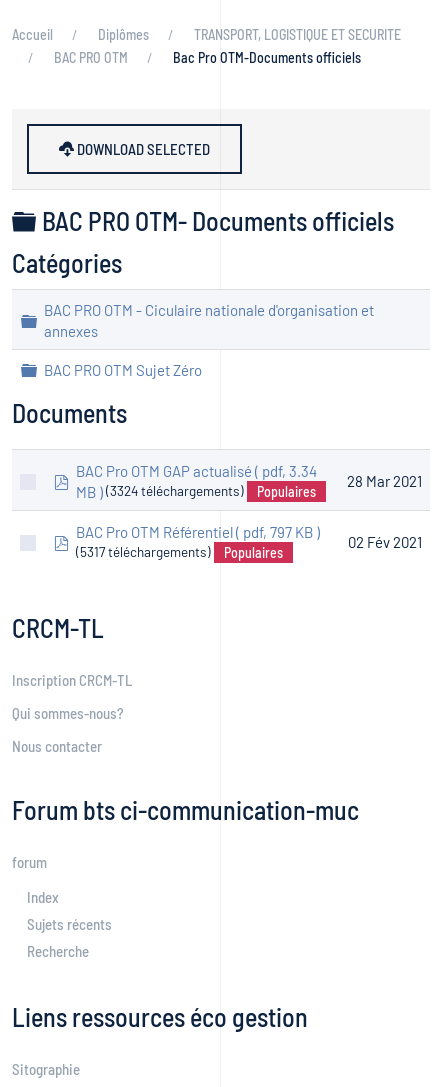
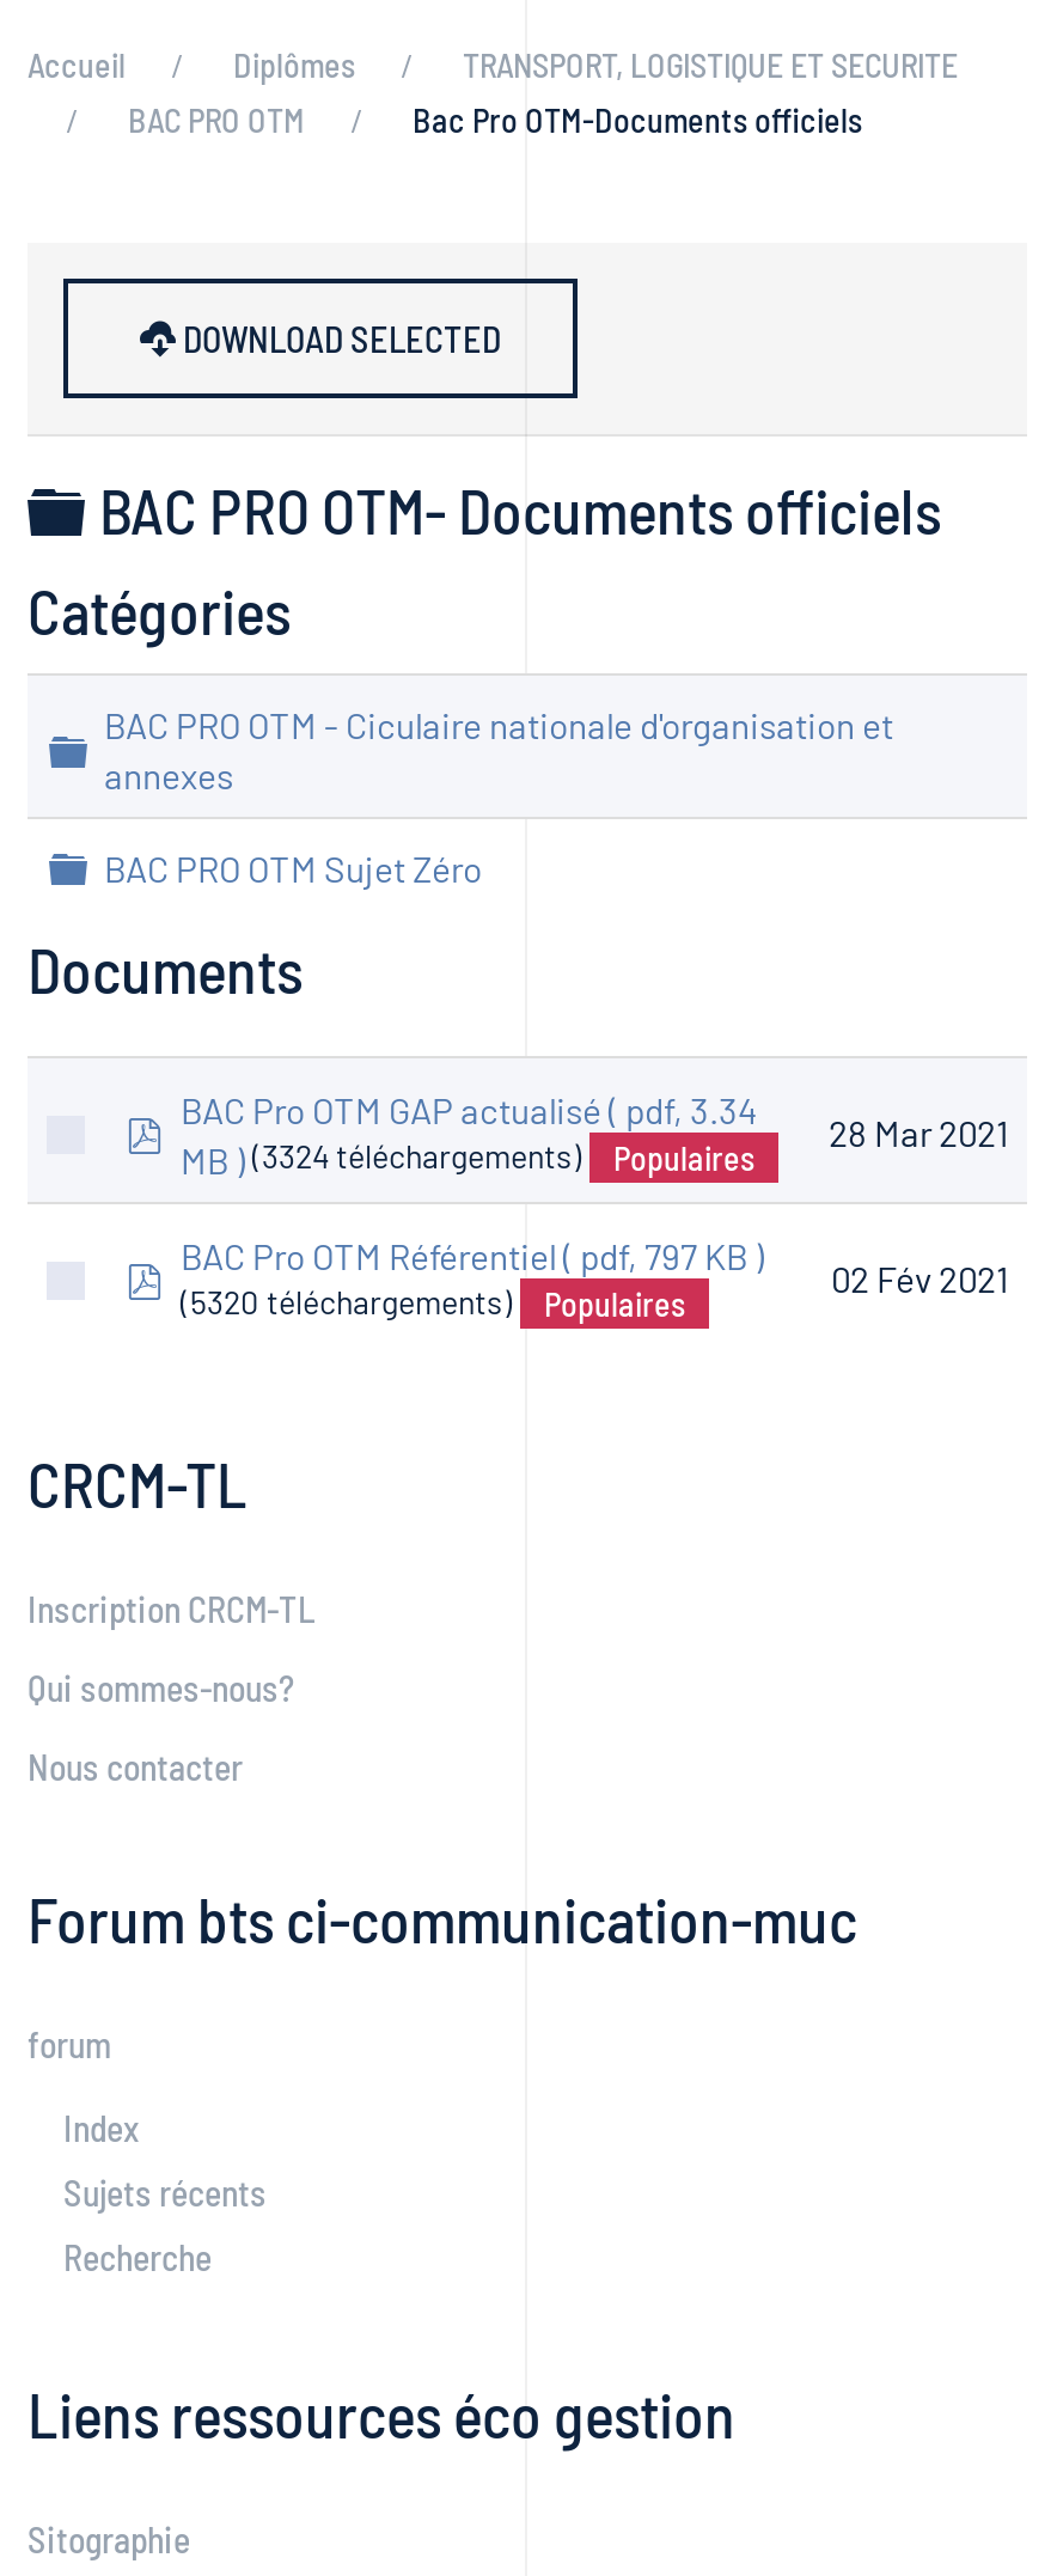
[76,543,211,560] (5317 téléchargements) -> [181,1282,513,1322] (5320 téléchargements)

